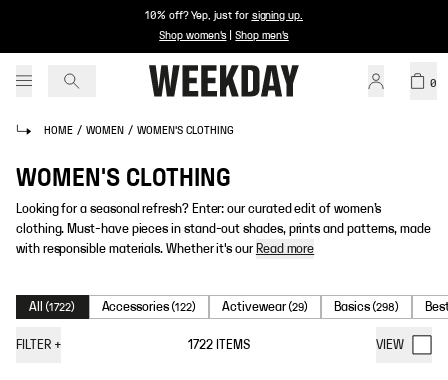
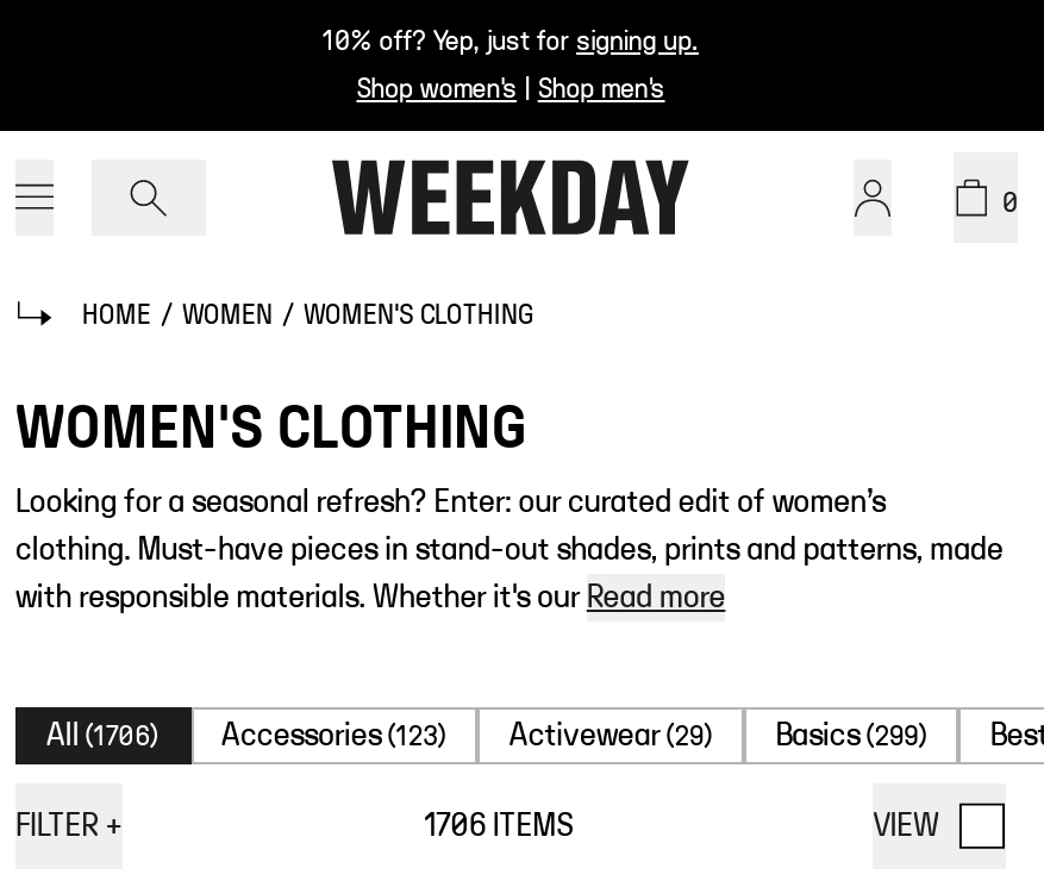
[29,300,75,314] All (1722) -> [46,719,160,753] All (1706)
[101,300,196,314] Accessories (122) -> [221,719,447,753] Accessories (123)
[334,300,399,314] Basics (298) -> [775,719,928,753] Basics (299)
[188,338,249,352] 1722 ITEMS -> [424,810,573,843] 1706 ITEMS

